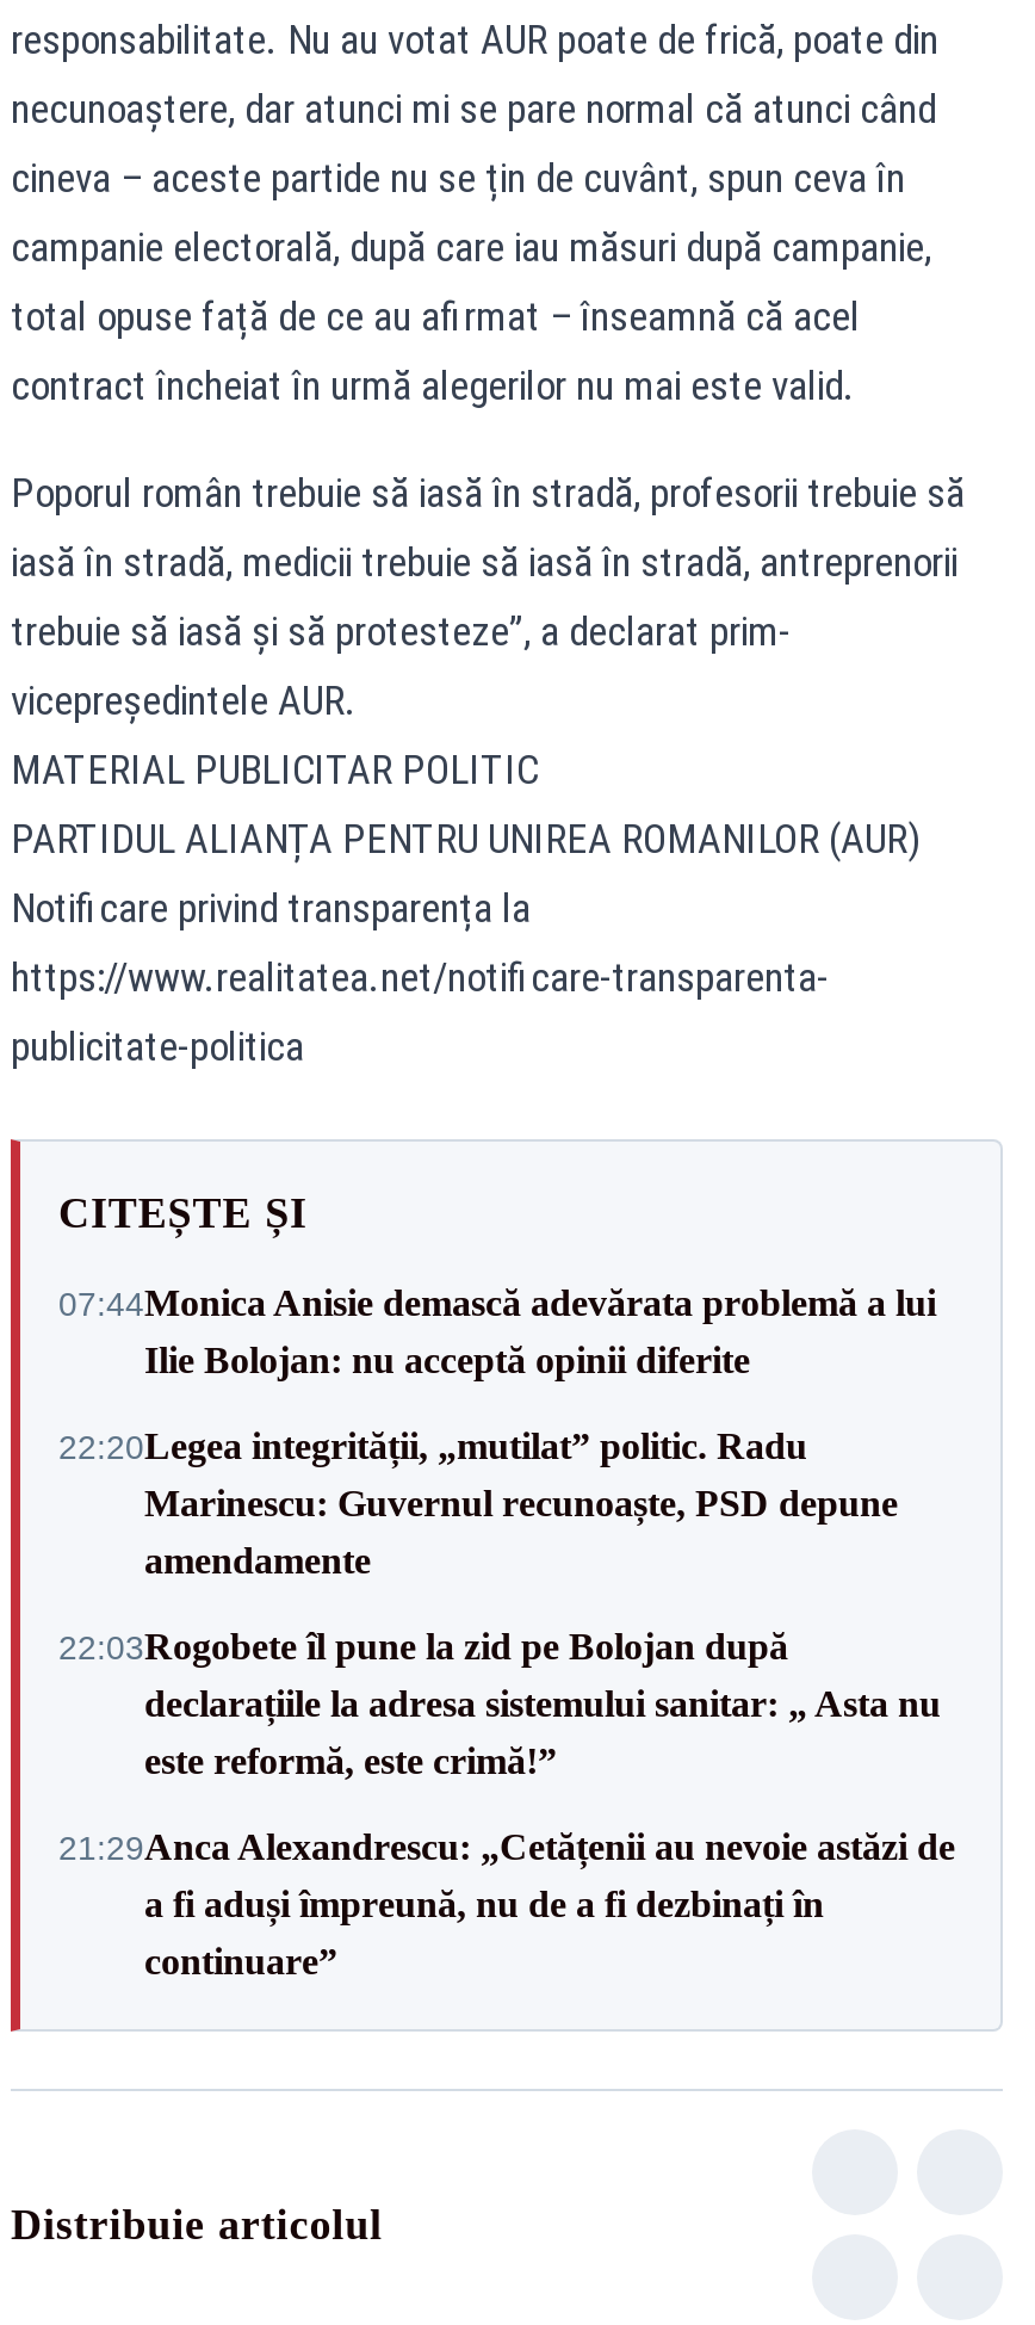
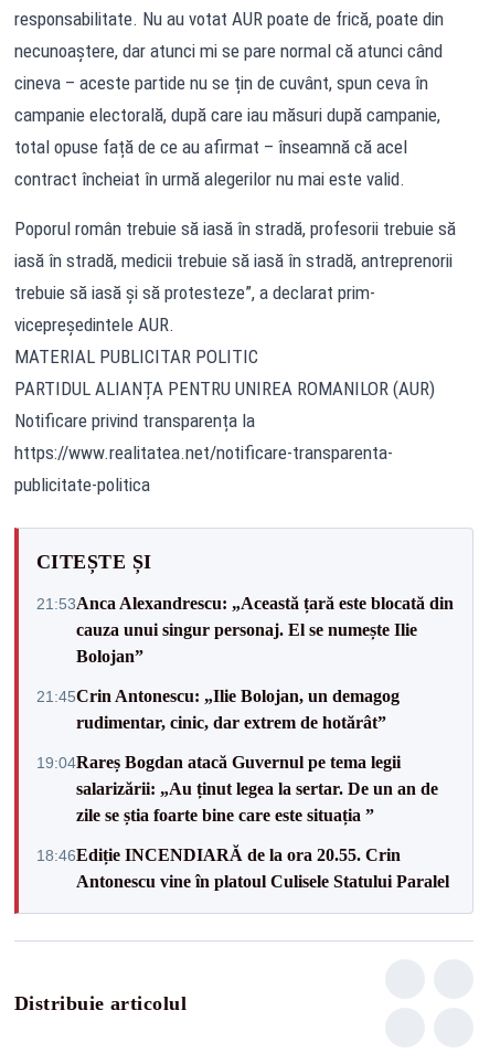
[58,1282,936,1380] 07:44Monica Anisie demască adevărata problemă a lui | Ilie Bolojan: nu acceptă opinii diferite -> [36,593,454,665] 21:53Anca Alexandrescu: „Această țară este blocată din | cauza unui singur personaj. El se numește Ilie | Bolojan”
[58,1426,898,1581] 22:20Legea integrității, „mutilat” politic. Radu | Marinescu: Guvernul recunoaște, PSD depune | amendamente -> [36,686,400,731] 21:45Crin Antonescu: „Ilie Bolojan, un demagog | rudimentar, cinic, dar extrem de hotărât”
[58,1626,941,1781] 22:03Rogobete îl pune la zid pe Bolojan după | declarațiile la adresa sistemului sanitar: „ Asta nu | este reformă, este crimă!” -> [36,752,438,824] 19:04Rareș Bogdan atacă Guvernul pe tema legii | salarizării: „Au ținut legea la sertar. De un an de | zile se știa foarte bine care este situația ”
[58,1826,955,1981] 21:29Anca Alexandrescu: „Cetățenii au nevoie astăzi de | a fi aduși împreună, nu de a fi dezbinați în | continuare” -> [36,845,449,890] 18:46Ediție INCENDIARĂ de la ora 20.55. Crin | Antonescu vine în platoul Culisele Statului Paralel

